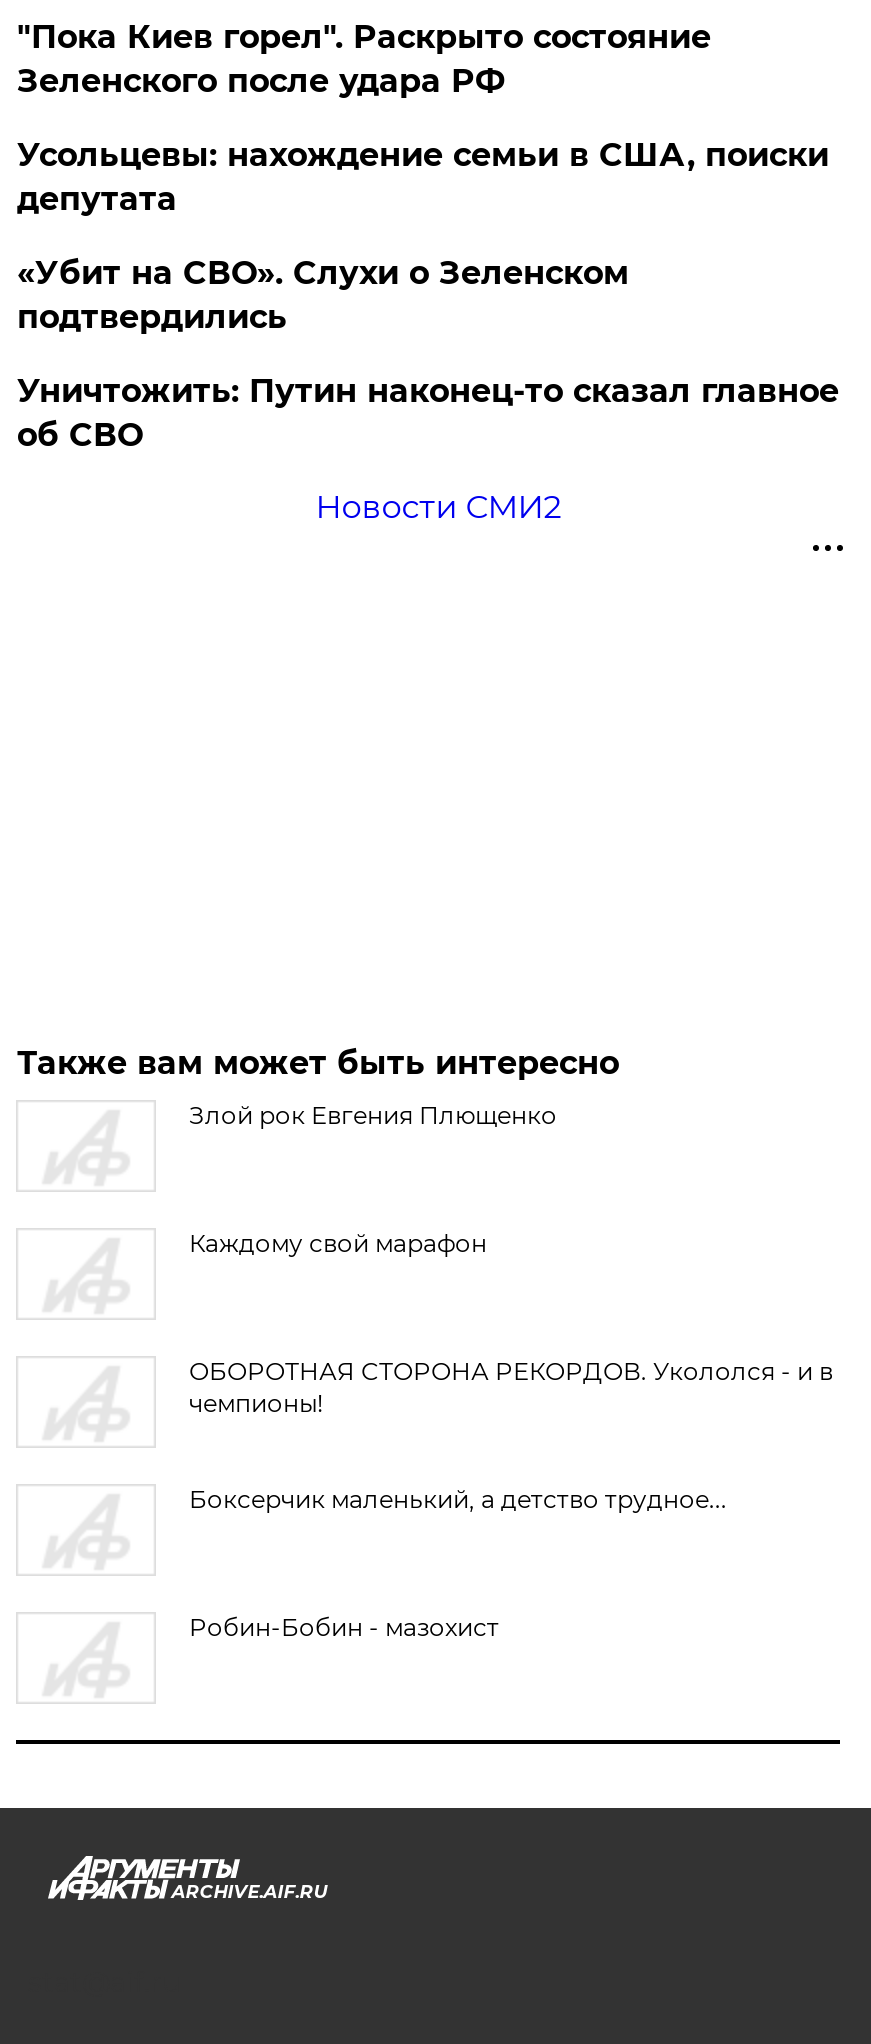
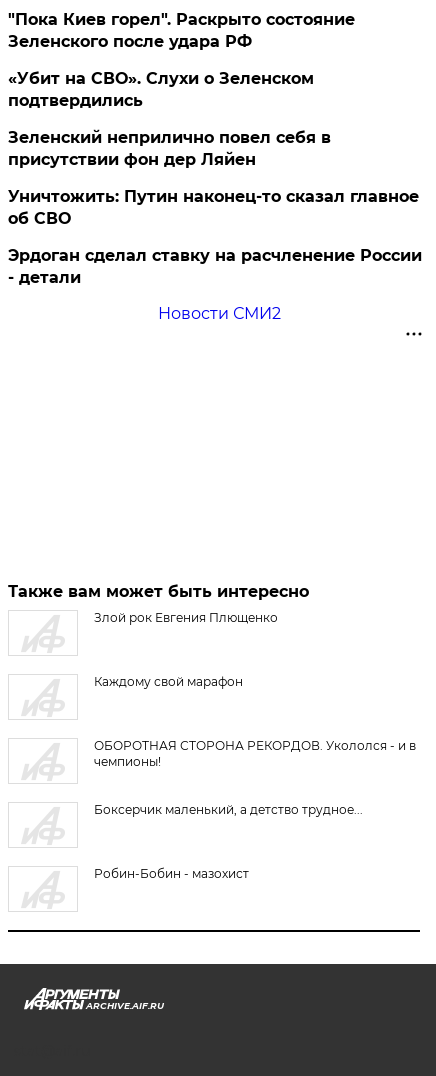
[17,136,829,218] Усольцевы: нахождение семьи в США, поиски | депутата -> none
moved [17,254,629,336] -> [8,69,314,110]: «Убит на СВО». Слухи о Зеленском | подтвердились
none -> [8,128,331,169] Зеленский неприлично повел cебя в | присутствии фон дер Ляйен
none -> [8,246,422,287] Эрдоган сделал ставку на расчленение России | - детали

